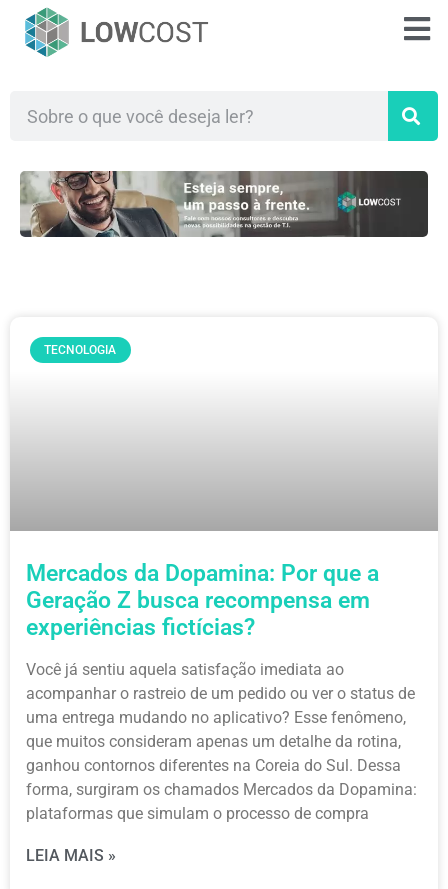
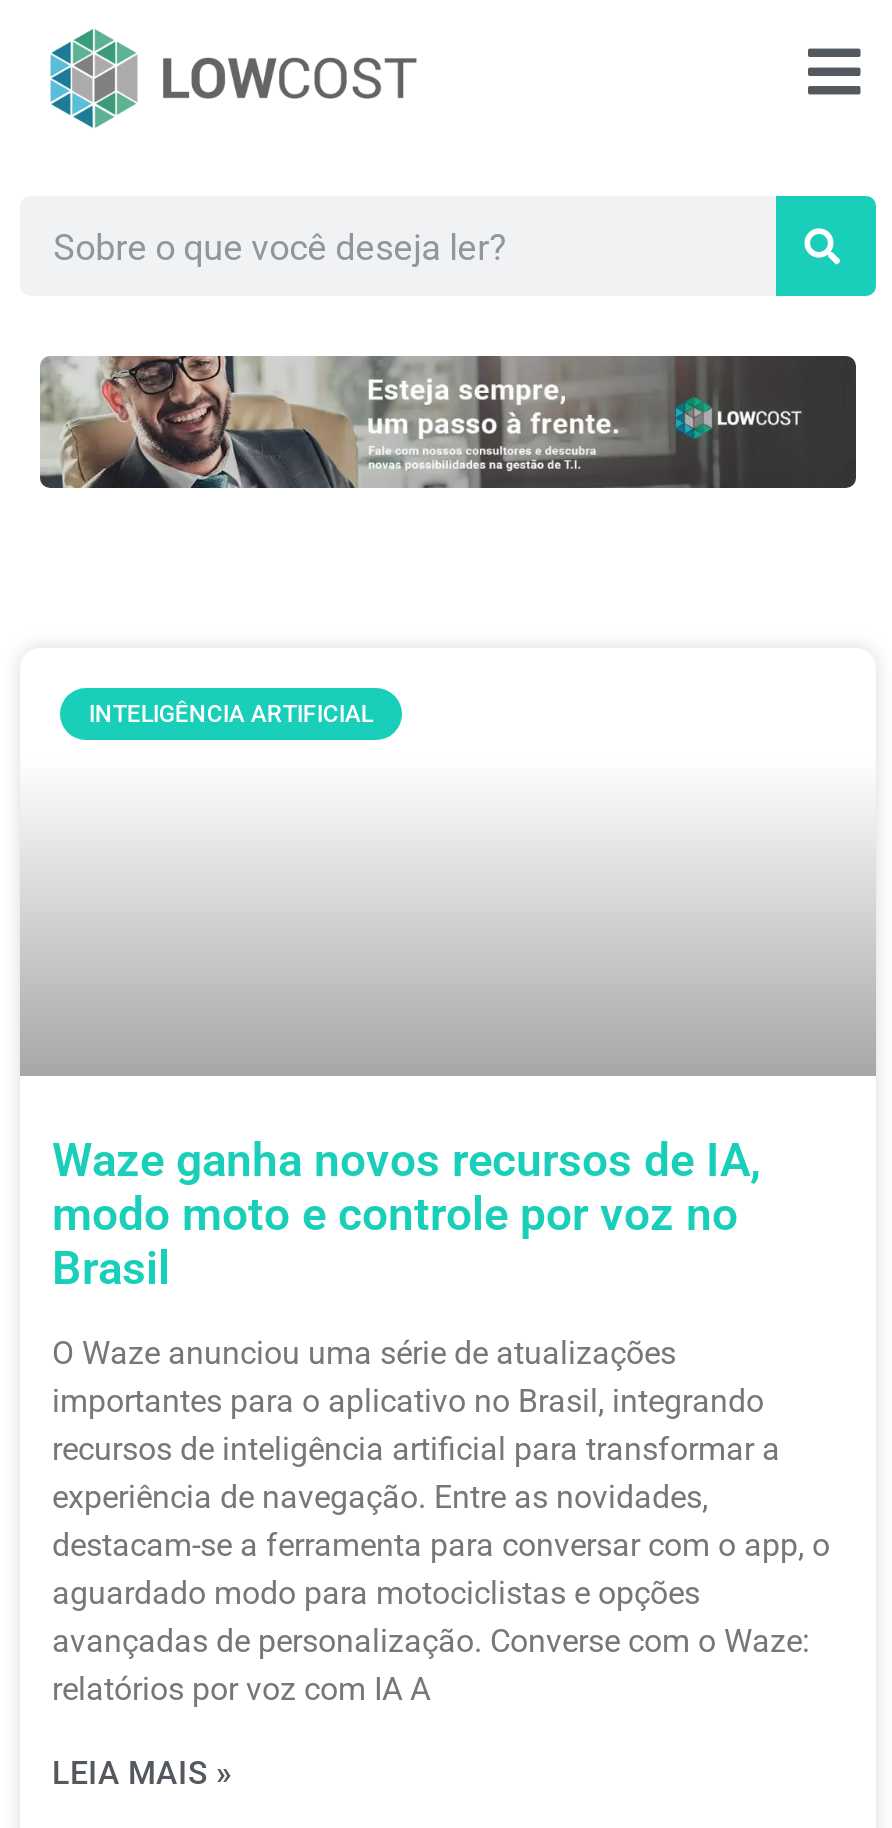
[44,343,116,357] TECNOLOGIA -> [89,700,373,728] INTELIGÊNCIA ARTIFICIAL
[26,560,379,641] Mercados da Dopamina: Por que a | Geração Z busca recompensa em | experiências fictícias? -> [52,1133,760,1295] Waze ganha novos recursos de IA, | modo moto e controle por voz no | Brasil
[26,660,417,823] Você já sentiu aquela satisfação imediata ao | acompanhar o rastreio de um pedido ou ver o status de | uma entrega mudando no aplicativo? Esse fenômeno, | que muitos consideram apenas um detalhe da rotina, | ganhou contornos diferentes na Coreia do Sul. Dessa | forma, surgiram os chamados Mercados da Dopamina: | plataformas que simulam o processo de compra -> [52,1333,830,1707] O Waze anunciou uma série de atualizações | importantes para o aplicativo no Brasil, integrando | recursos de inteligência artificial para transformar a | experiência de navegação. Entre as novidades, | destacam-se a ferramenta para conversar com o app, o | aguardado modo para motociclistas e opções | avançadas de personalização. Converse com o Waze: | relatórios por voz com IA A

